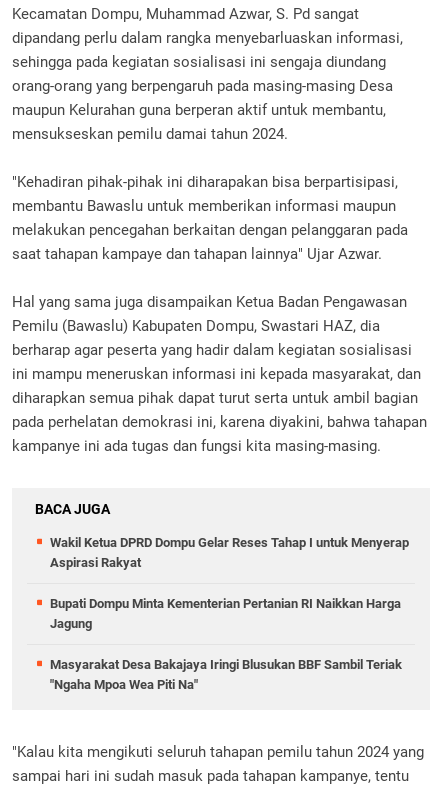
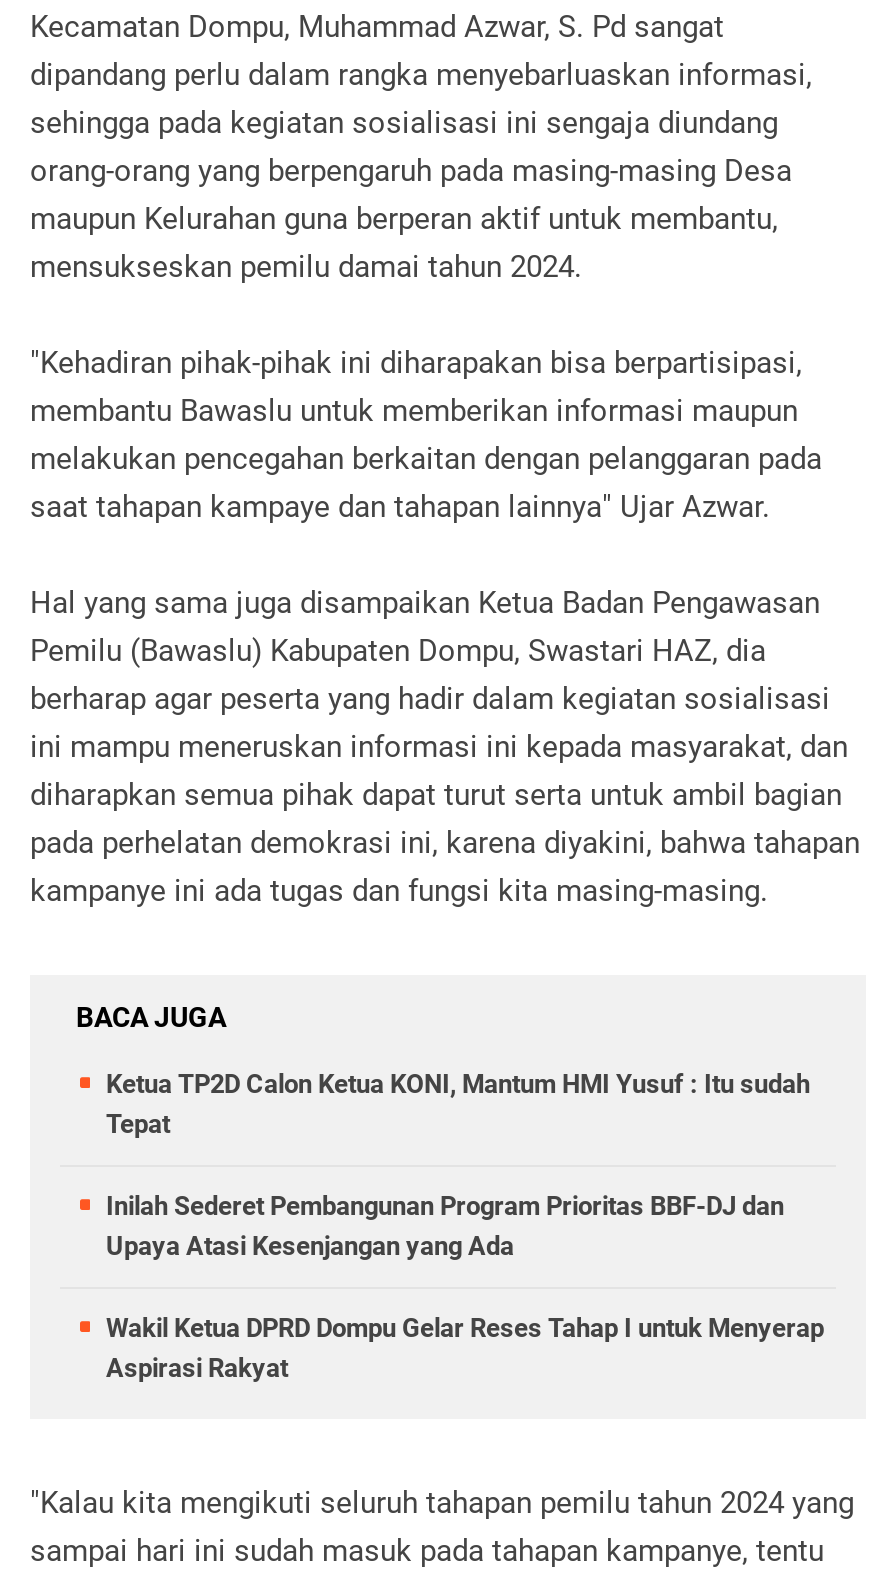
none -> [106,1069,810,1261] Ketua TP2D Calon Ketua KONI, Mantum HMI Yusuf : Itu sudah | Tepat | Inilah Sederet Pembangunan Program Prioritas BBF-DJ dan | Upaya Atasi Kesenjangan yang Ada
moved [50,535,409,570] -> [106,1313,824,1383]: Wakil Ketua DPRD Dompu Gelar Reses Tahap I untuk Menyerap | Aspirasi Rakyat
[50,596,402,692] Bupati Dompu Minta Kementerian Pertanian RI Naikkan Harga | Jagung | Masyarakat Desa Bakajaya Iringi Blusukan BBF Sambil Teriak | "Ngaha Mpoa Wea Piti Na" -> none

